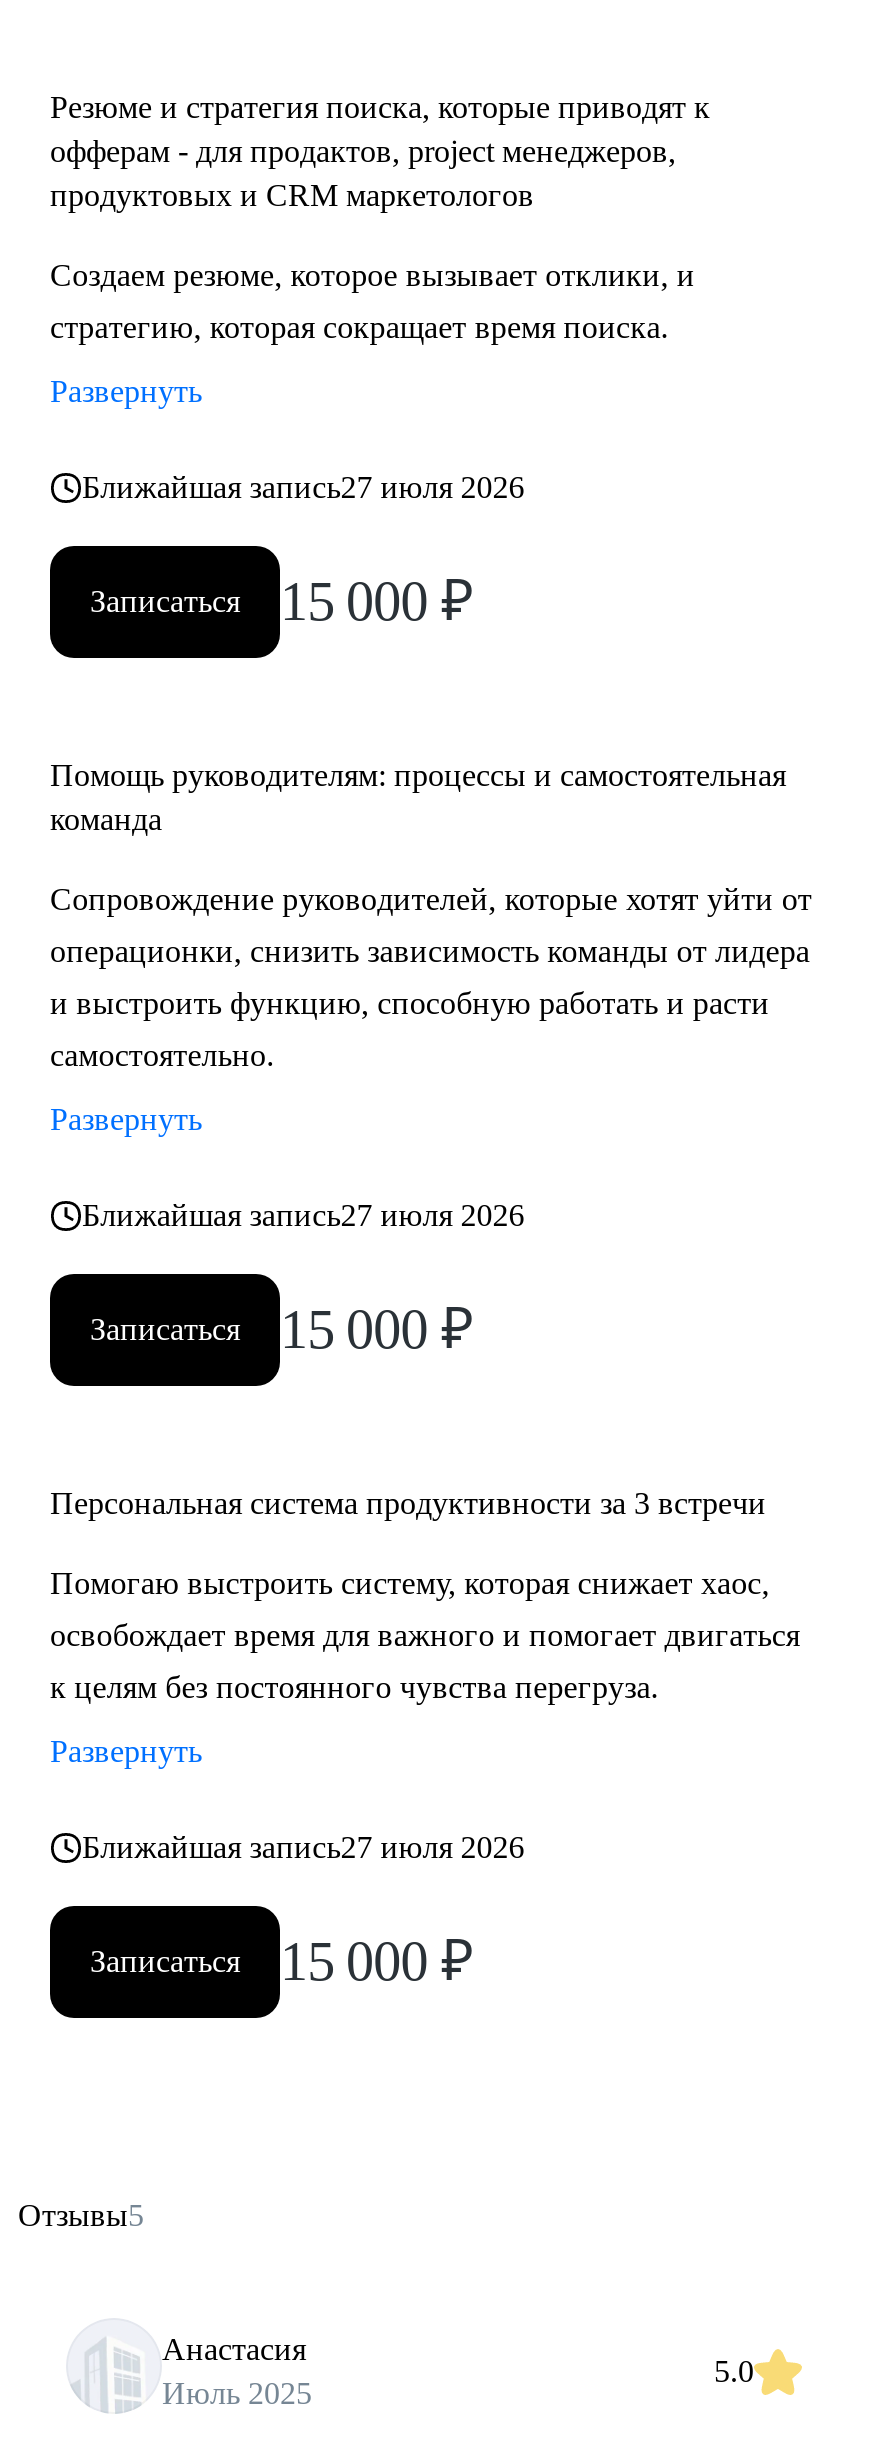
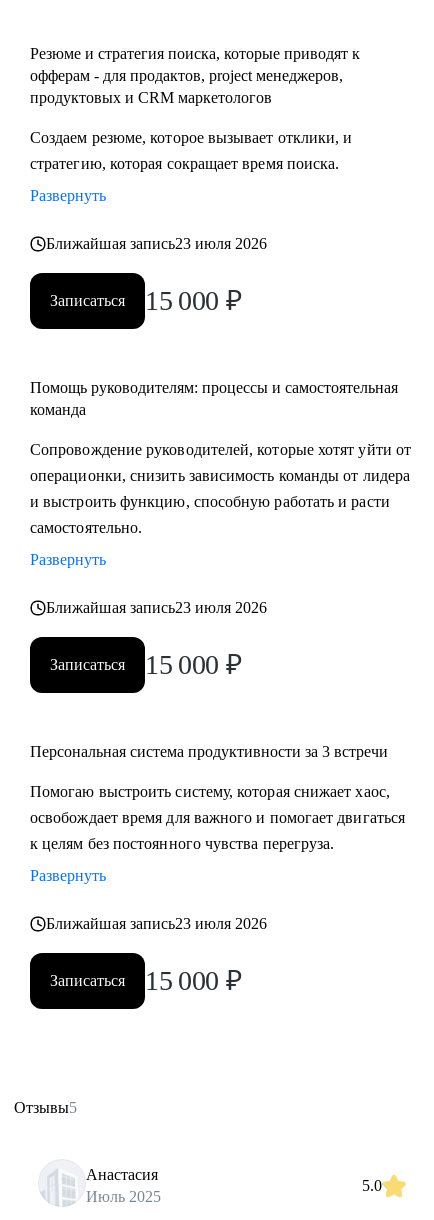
[82,470,525,504] Ближайшая запись27 июля 2026 -> [46,235,267,252] Ближайшая запись23 июля 2026
[82,1198,525,1232] Ближайшая запись27 июля 2026 -> [46,599,267,616] Ближайшая запись23 июля 2026
[82,1830,525,1864] Ближайшая запись27 июля 2026 -> [46,915,267,932] Ближайшая запись23 июля 2026

